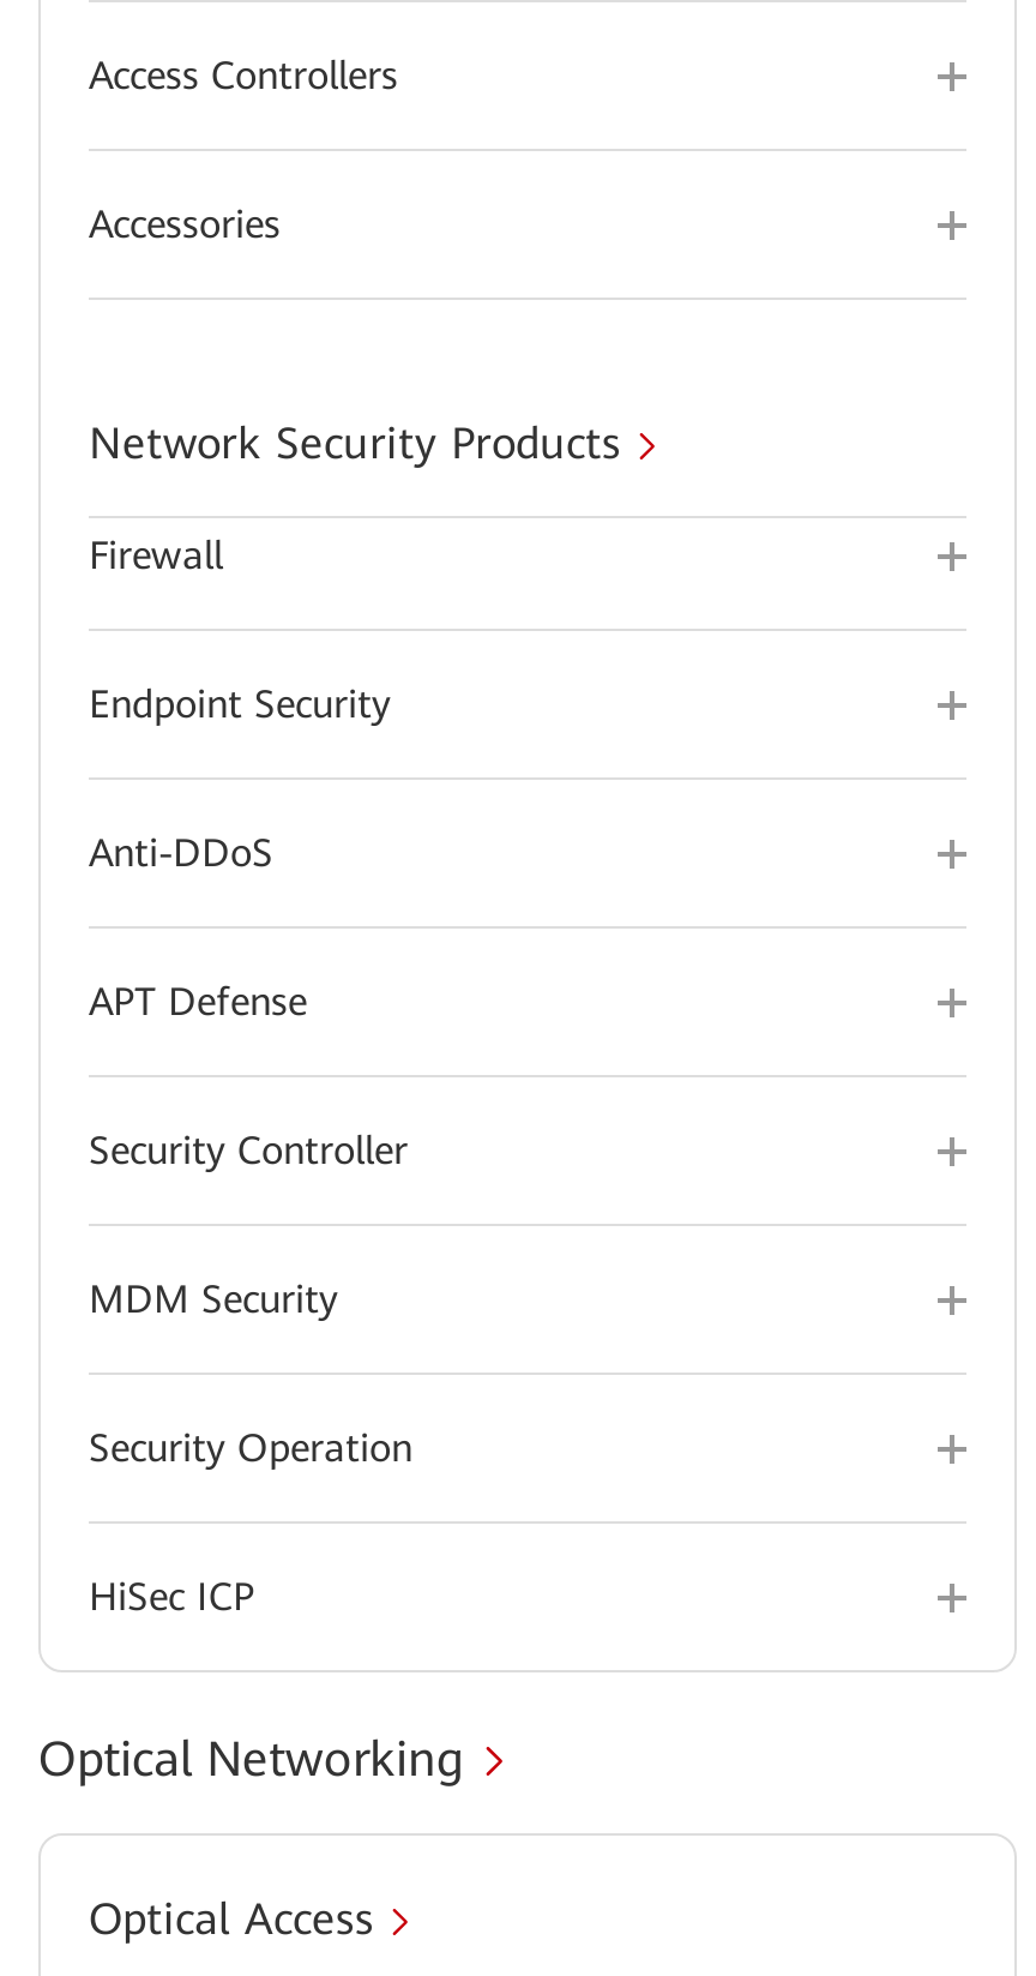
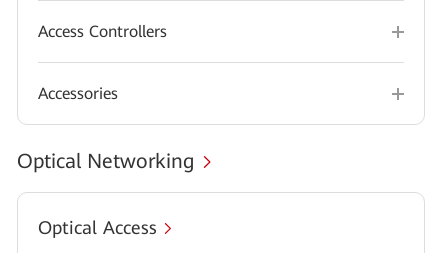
[89,418,621,1620] Network Security Products | Firewall | Endpoint Security | Anti-DDoS | APT Defense | Security Controller | MDM Security | Security Operation | HiSec ICP -> none

